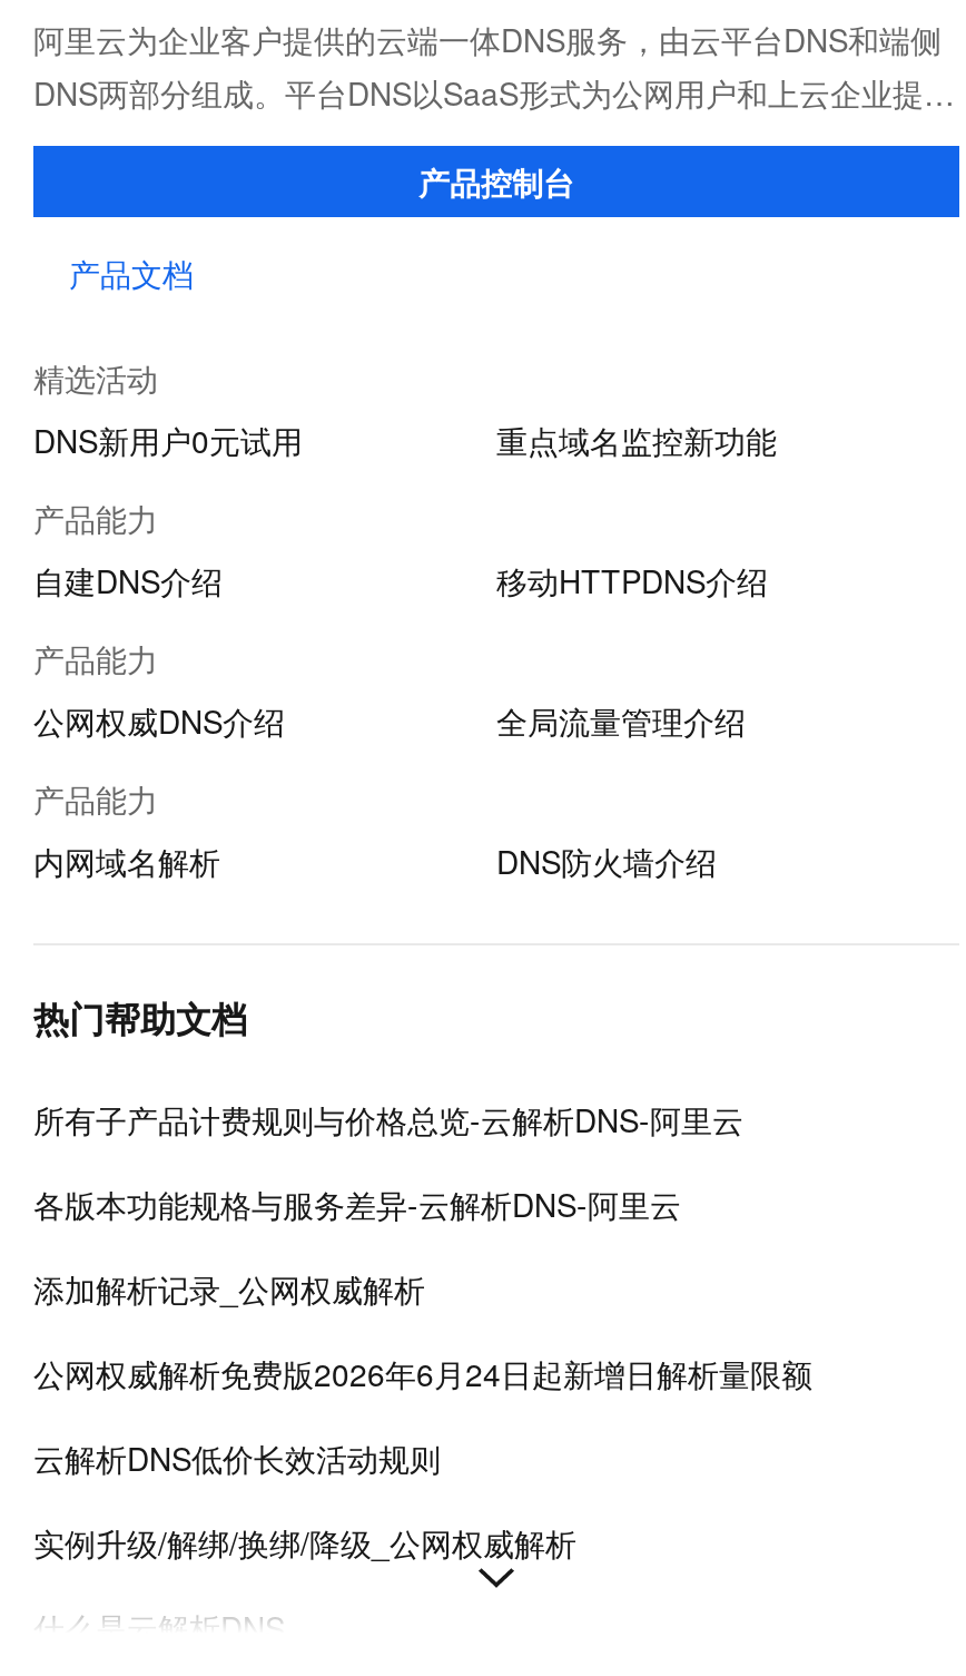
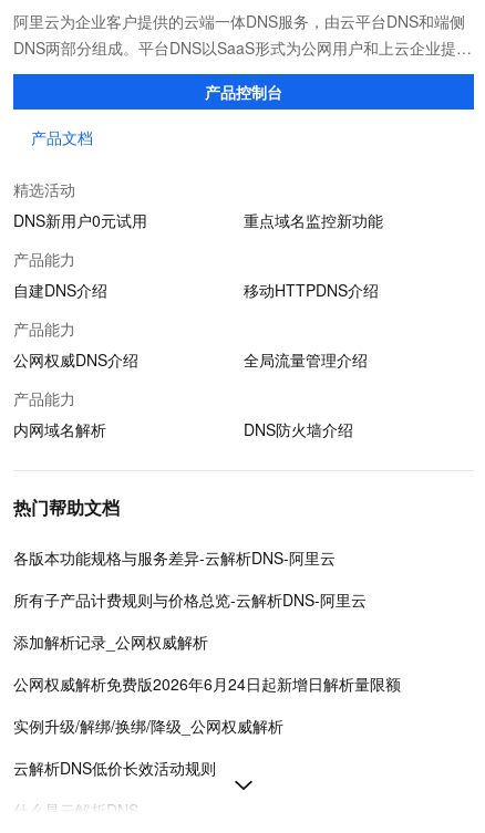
moved [33,1097,743,1141] -> [13,589,367,611]: 所有子产品计费规则与价格总览-云解析DNS-阿里云
moved [33,1182,681,1226] -> [13,546,336,569]: 各版本功能规格与服务差异-云解析DNS-阿里云
moved [33,1435,441,1480] -> [13,757,216,779]: 云解析DNS低价长效活动规则
moved [33,1520,576,1565] -> [13,715,283,737]: 实例升级/解绑/换绑/降级_公网权威解析

